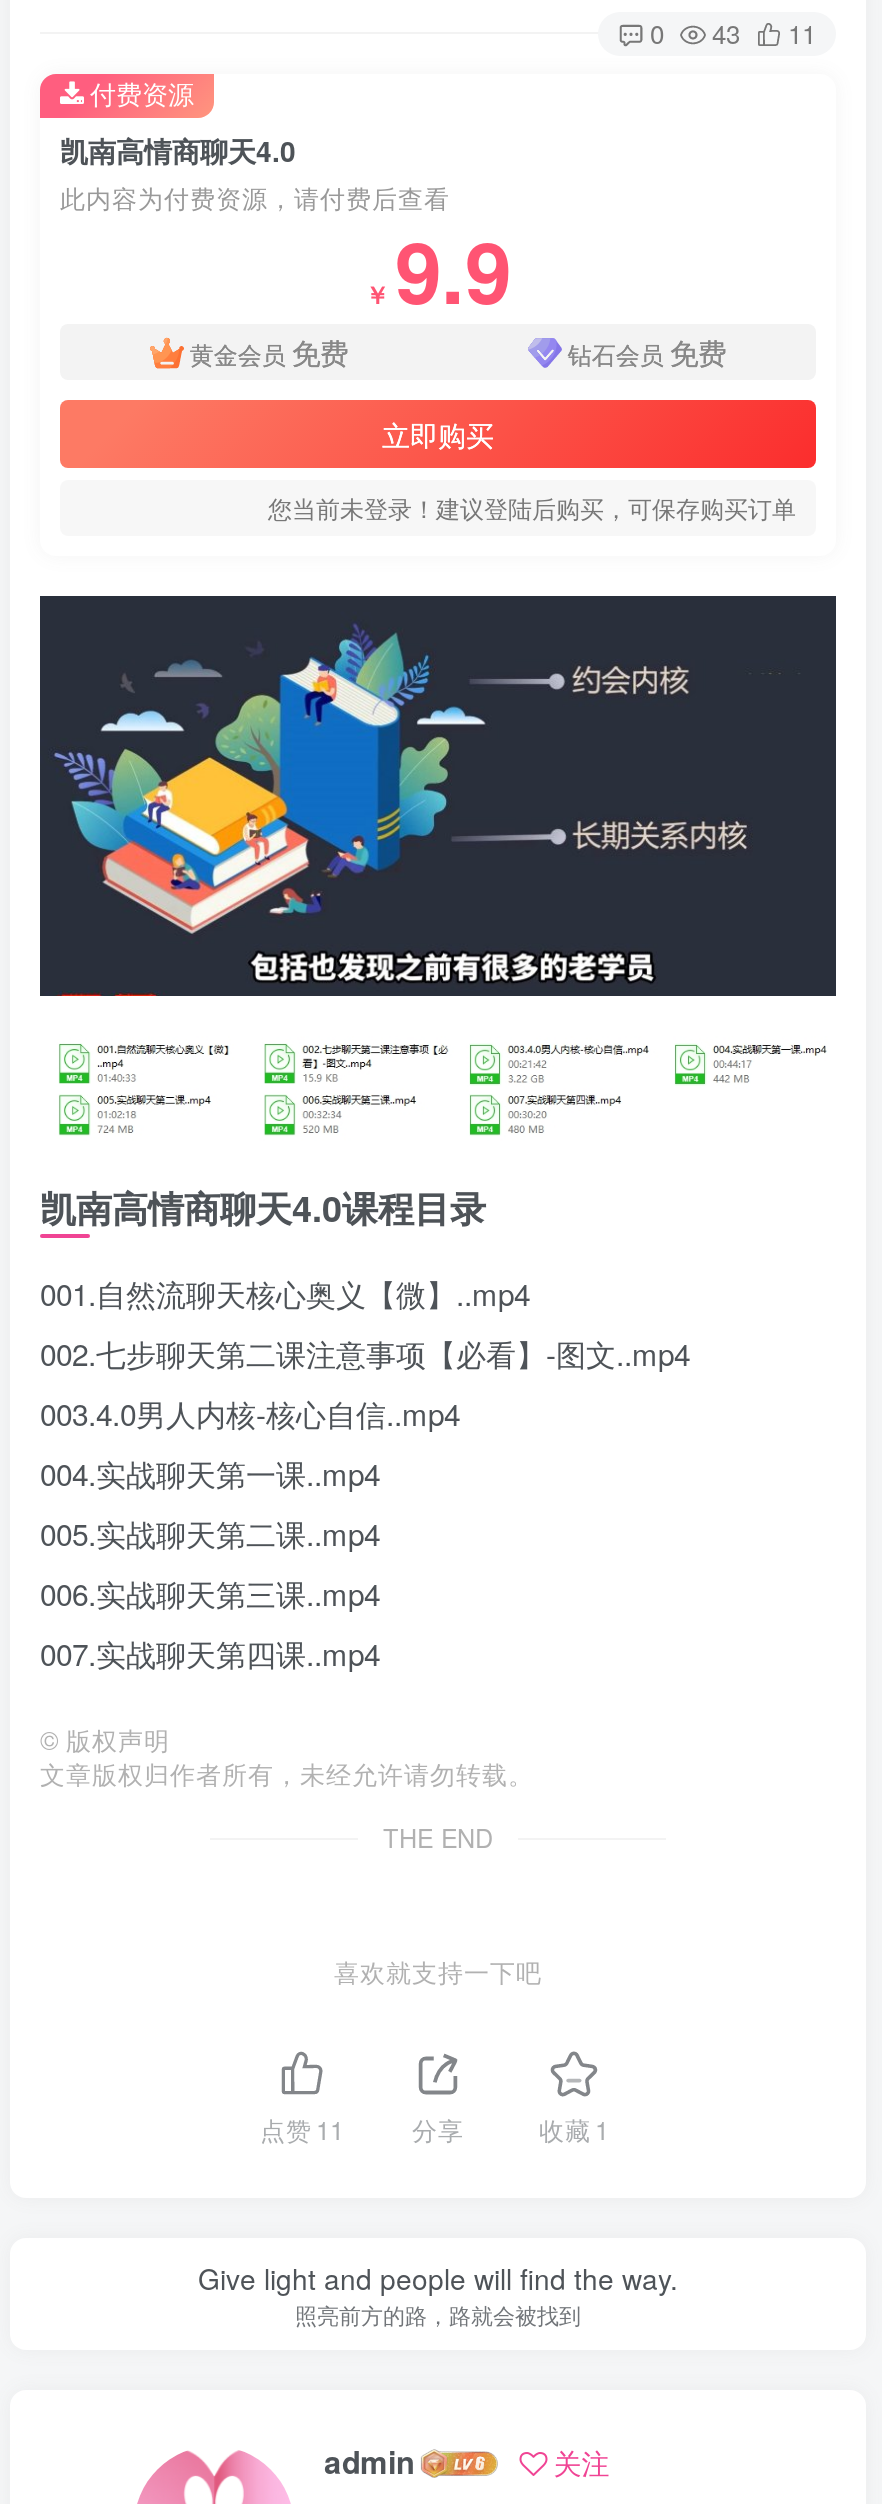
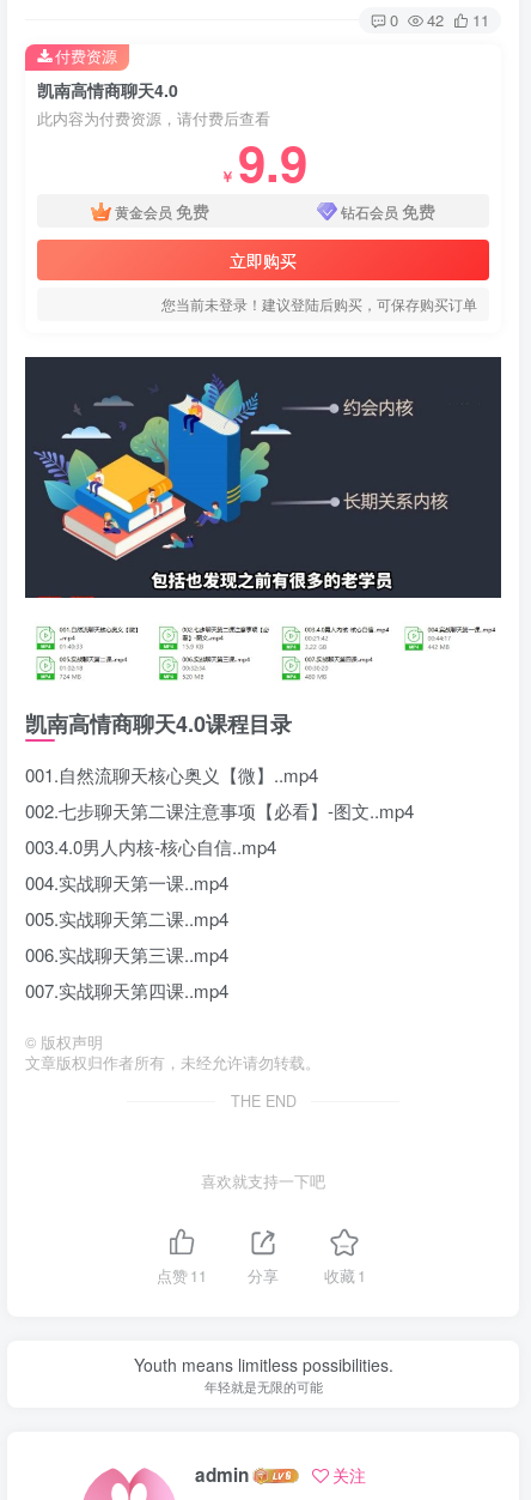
[650,14,816,52] 0 43 11 -> [390,8,489,31] 0 42 11
[198,2259,678,2331] Give light and people will find the way. | 照亮前方的路，路就会被找到 -> [133,1353,393,1396] Youth means limitless possibilities. | 年轻就是无限的可能

